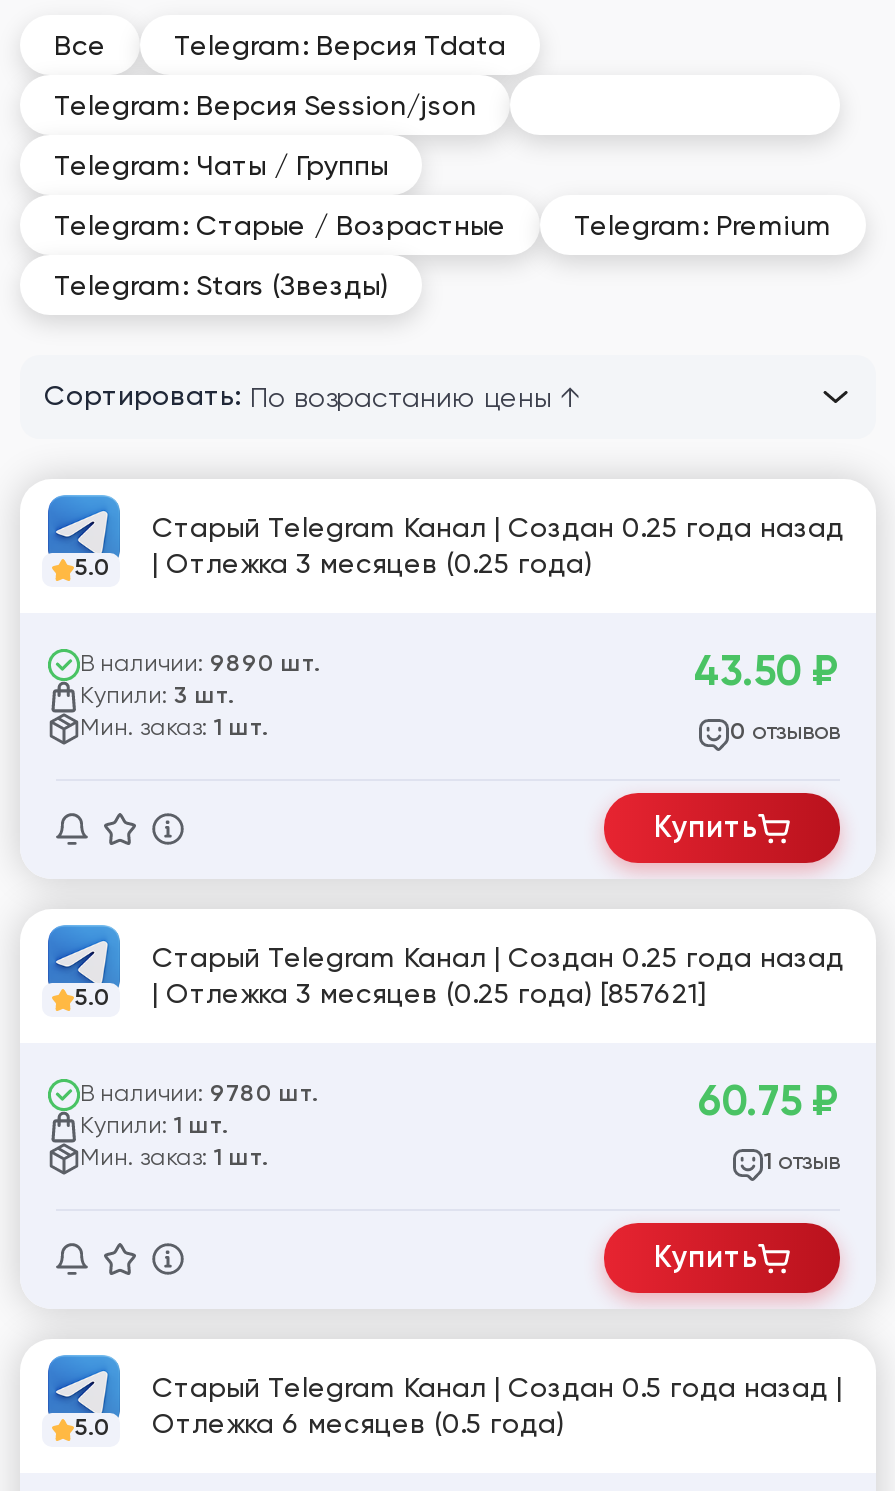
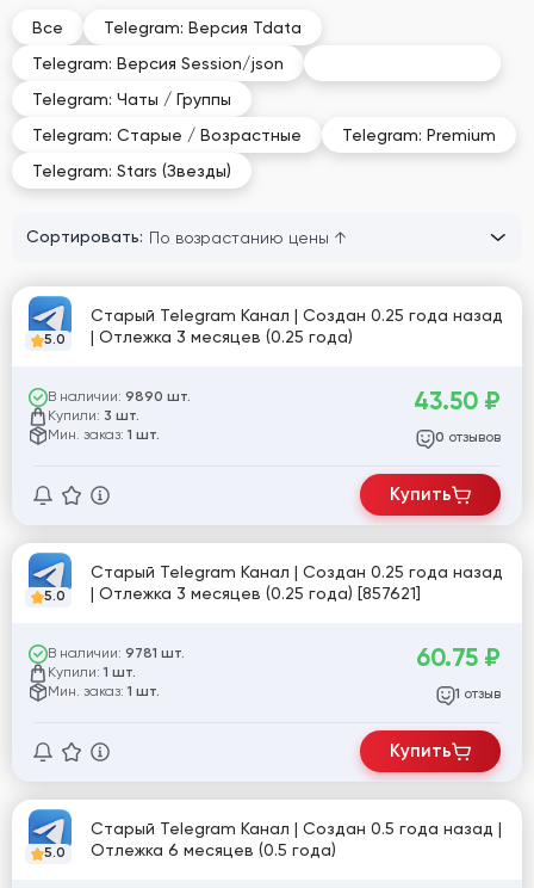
[80,1080,318,1108] В наличии: 9780 шт. -> [48,645,185,662] В наличии: 9781 шт.

